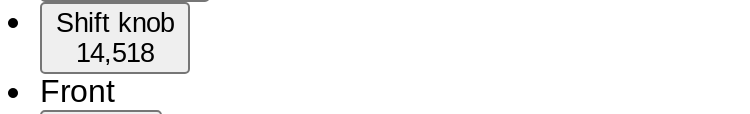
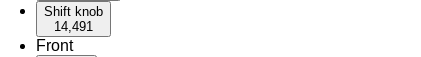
[76,38,154,68] 14,518 -> [54,19,93,34] 14,491

